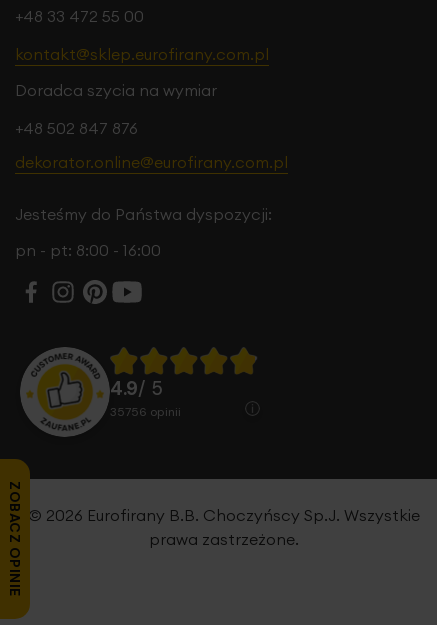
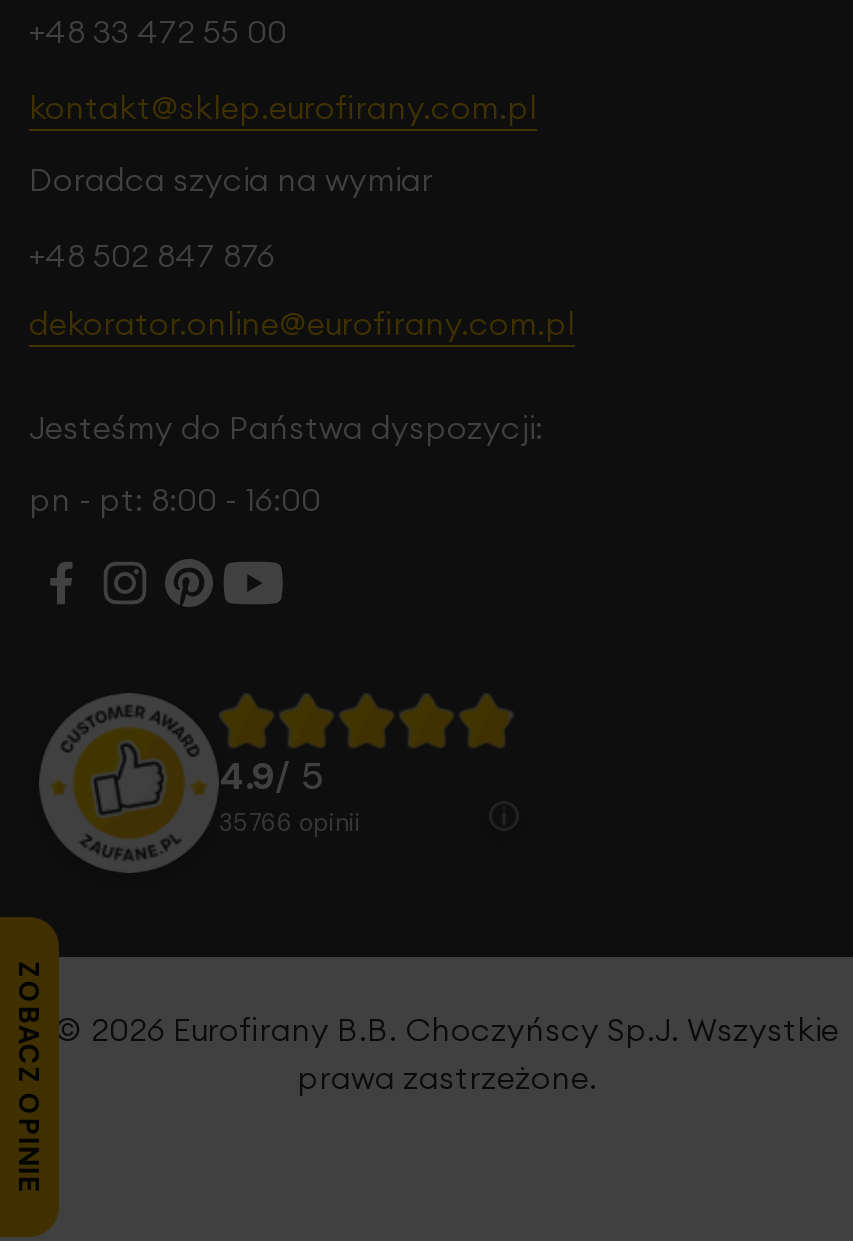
[110,404,181,420] 35756 opinii -> [219,807,361,839] 35766 opinii

